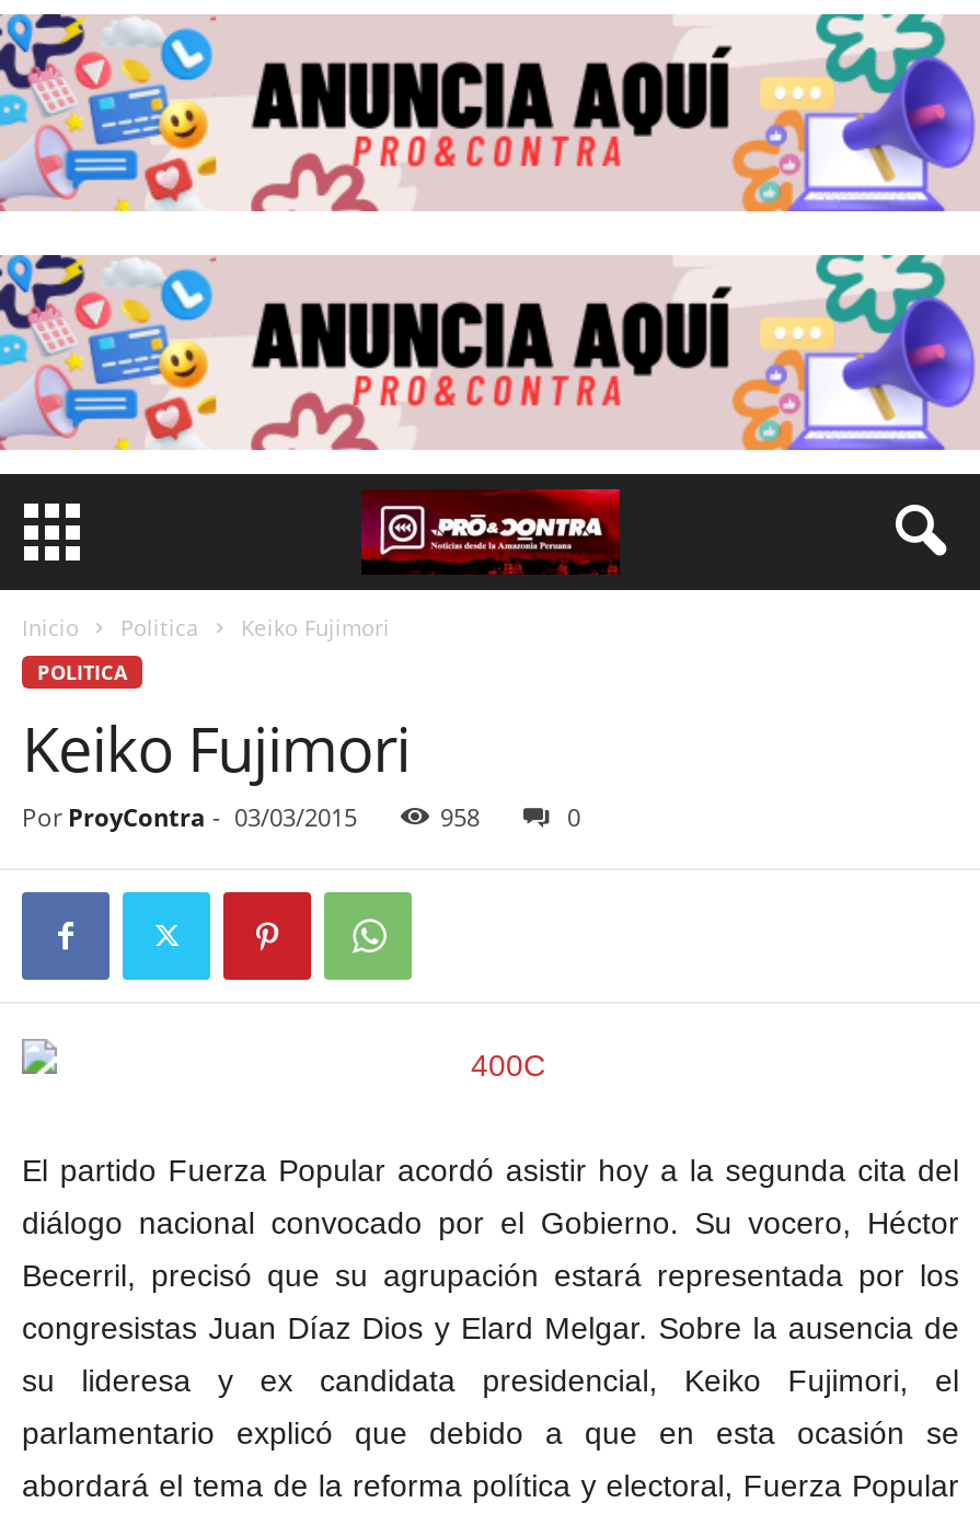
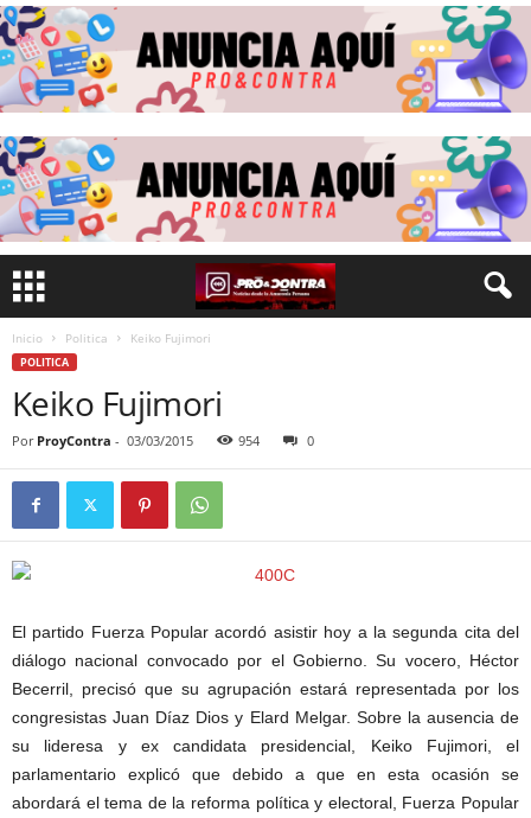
[440,800,480,833] 958 -> [238,432,260,449] 954

